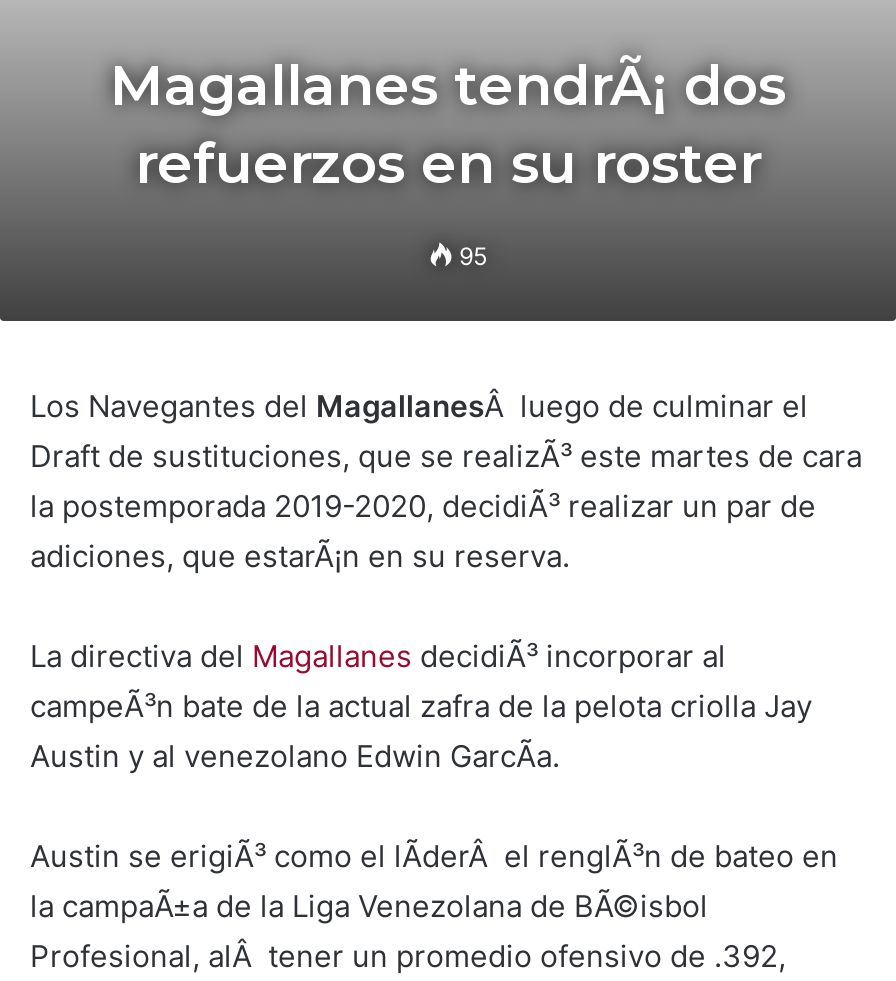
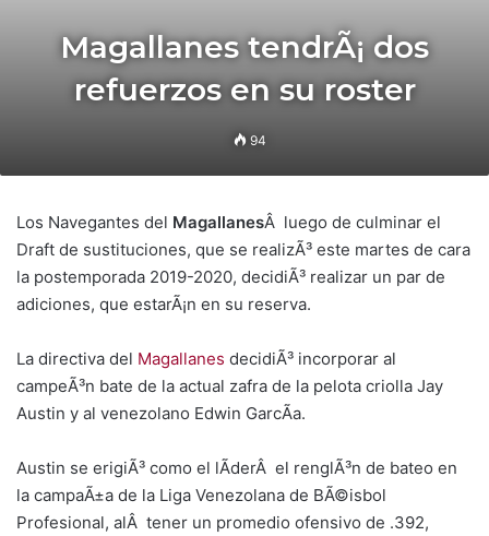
[453,241,487,271] 95 -> [247,132,266,148] 94

